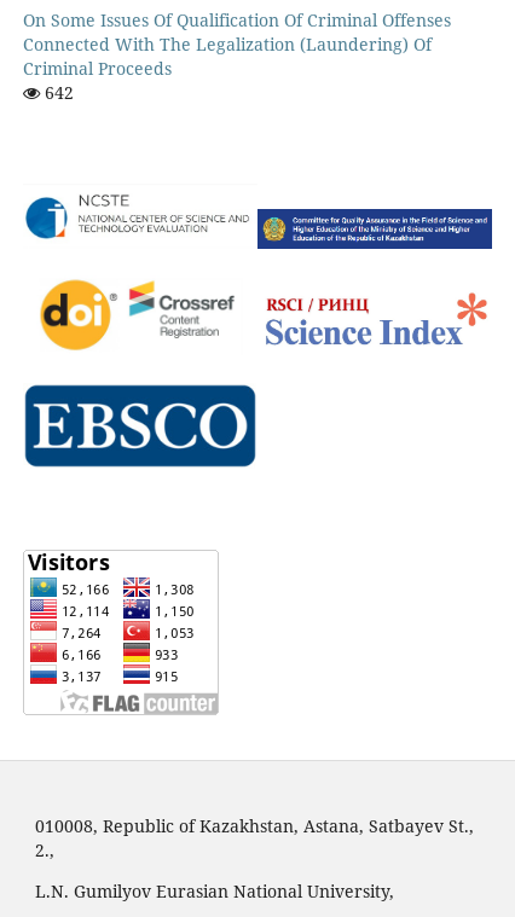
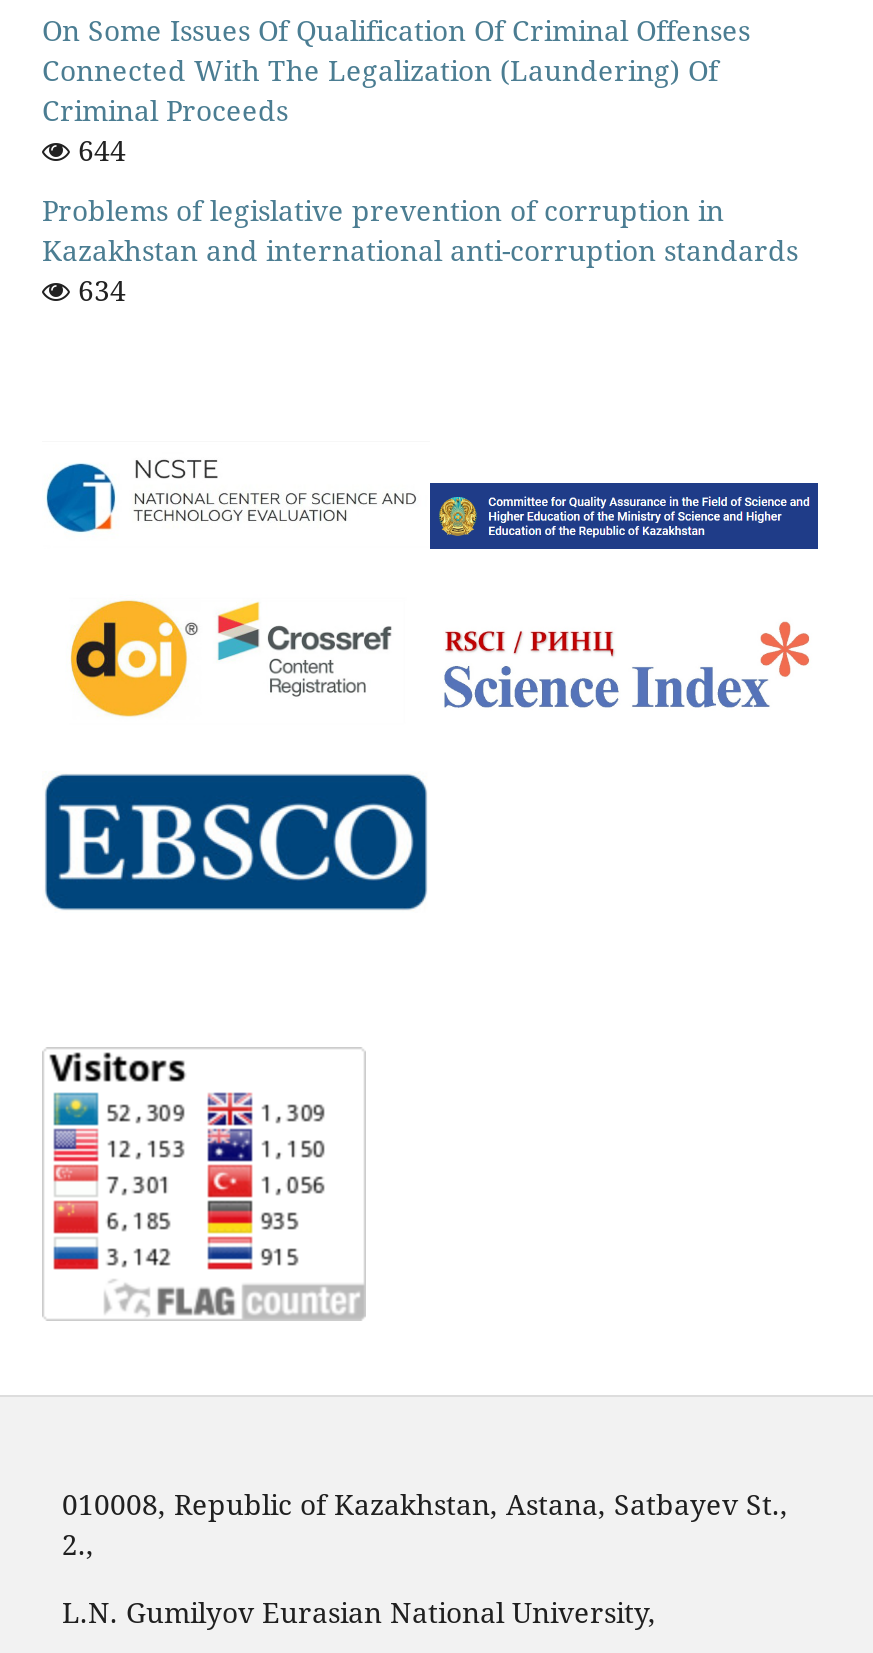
[40,80,74,103] 642 -> [42,130,798,308] 644 | Problems of legislative prevention of corruption in | Kazakhstan and international anti-corruption standards | 634

